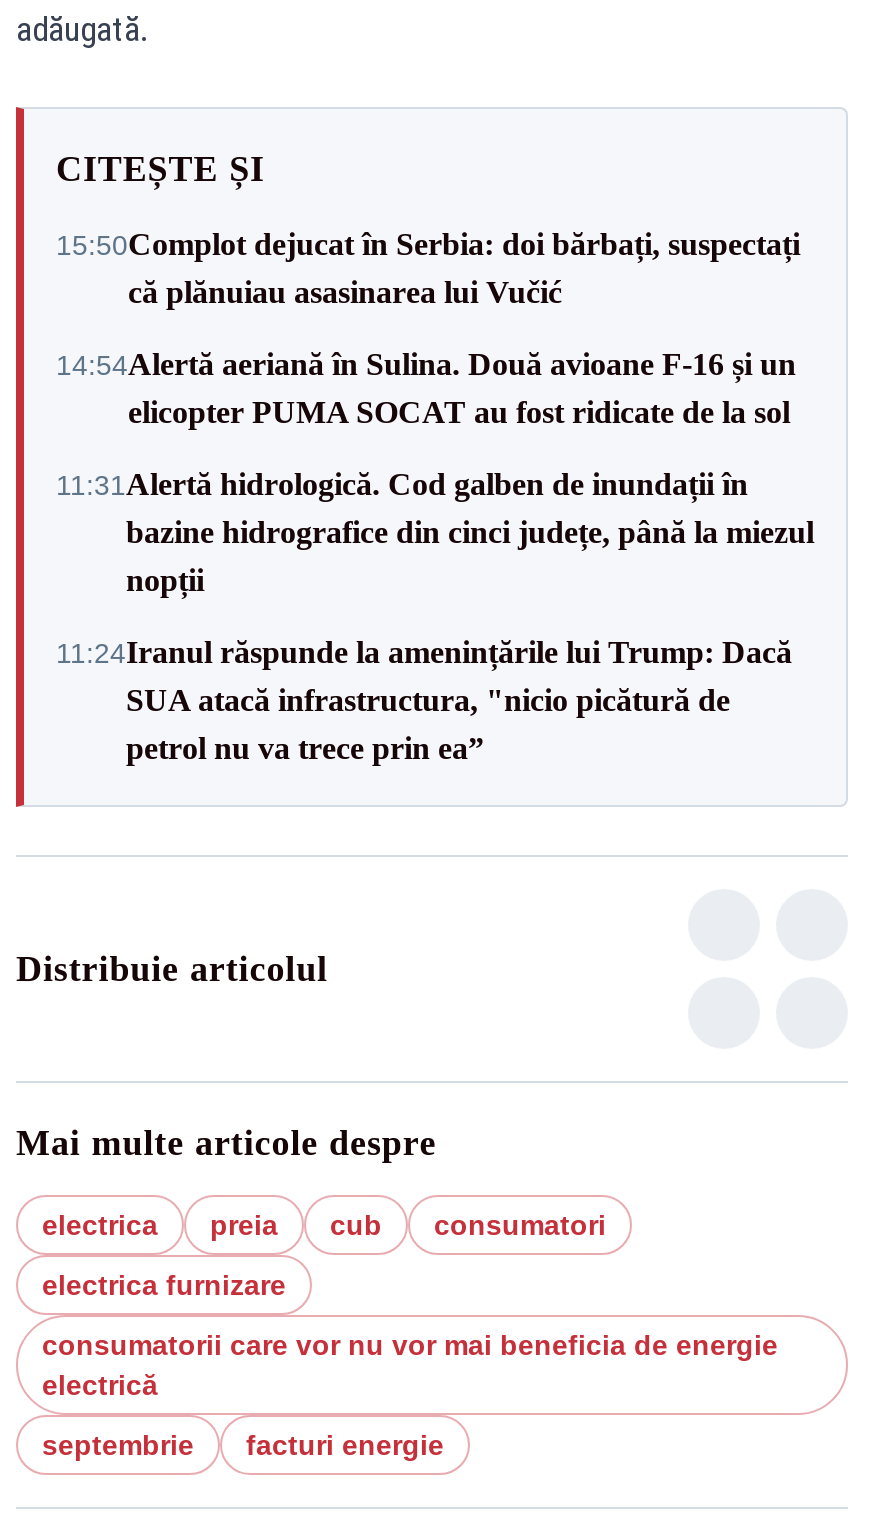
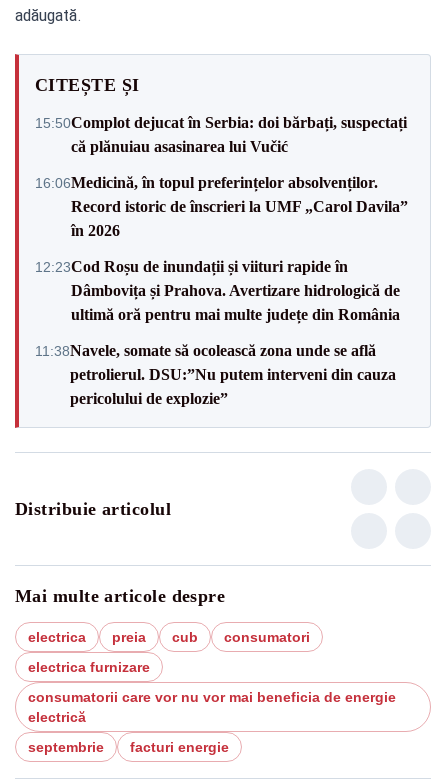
[56,347,796,429] 14:54Alertă aeriană în Sulina. Două avioane F-16 și un | elicopter PUMA SOCAT au fost ridicate de la sol -> [35,173,408,238] 16:06Medicină, în topul preferințelor absolvenților. | Record istoric de înscrieri la UMF „Carol Davila” | în 2026
[56,467,814,597] 11:31Alertă hidrologică. Cod galben de inundații în | bazine hidrografice din cinci județe, până la miezul | nopții -> [35,257,400,322] 12:23Cod Roșu de inundații și viituri rapide în | Dâmbovița și Prahova. Avertizare hidrologică de | ultimă oră pentru mai multe județe din România
[56,635,792,765] 11:24Iranul răspunde la amenințările lui Trump: Dacă | SUA atacă infrastructura, "nicio picătură de | petrol nu va trece prin ea” -> [35,341,396,406] 11:38Navele, somate să ocolească zona unde se află | petrolierul. DSU:”Nu putem interveni din cauza | pericolului de explozie”

